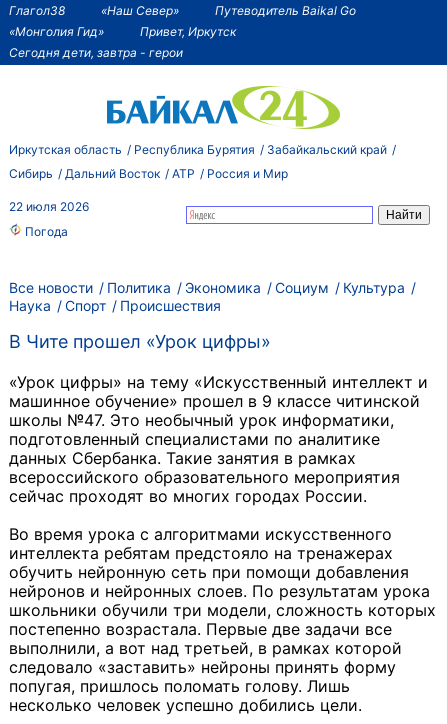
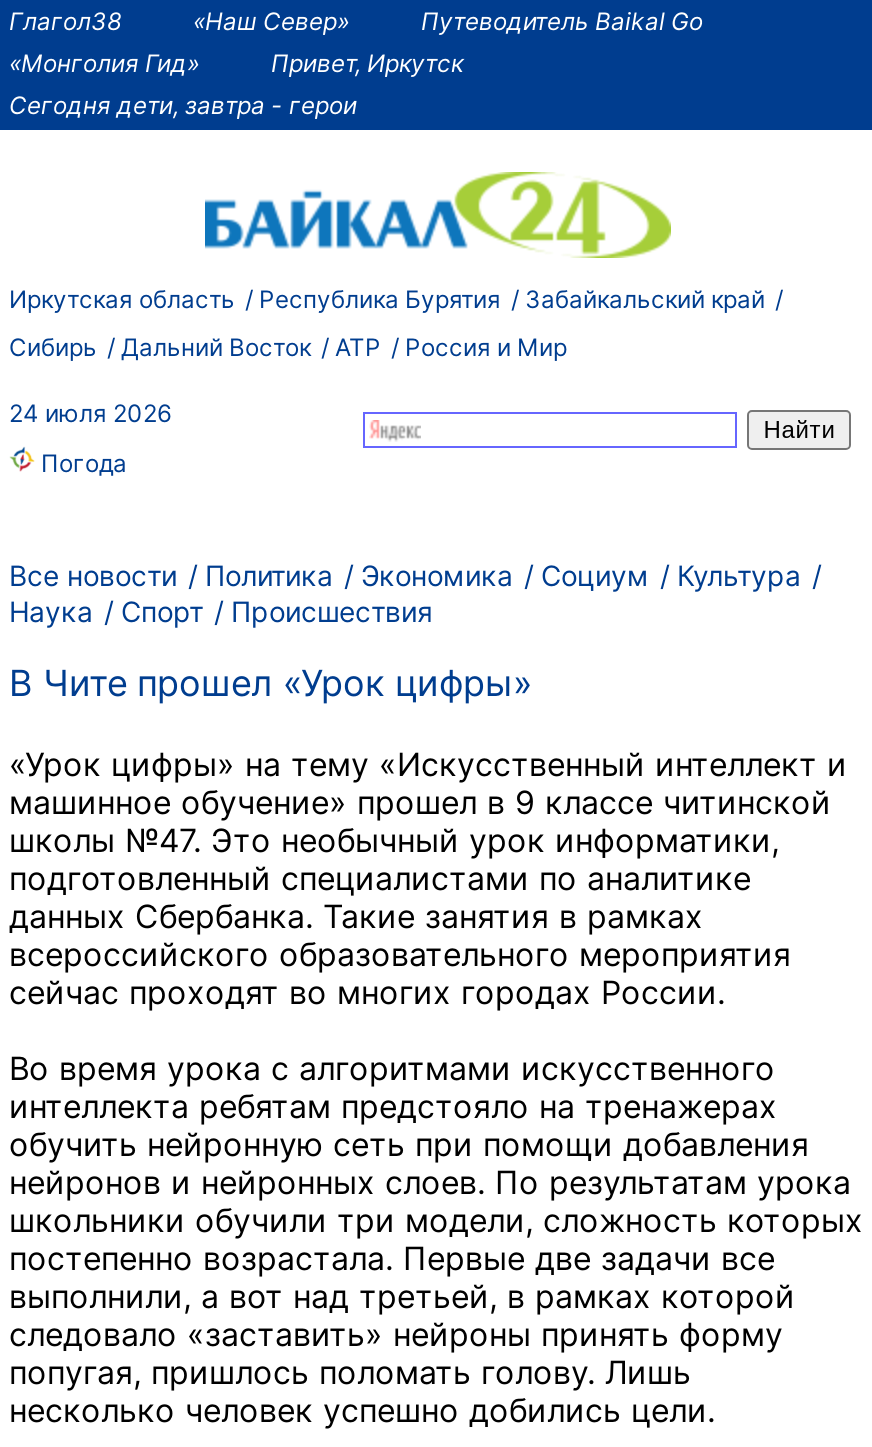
[9,199,89,214] 22 июля 2026 -> [9,398,171,428] 24 июля 2026

